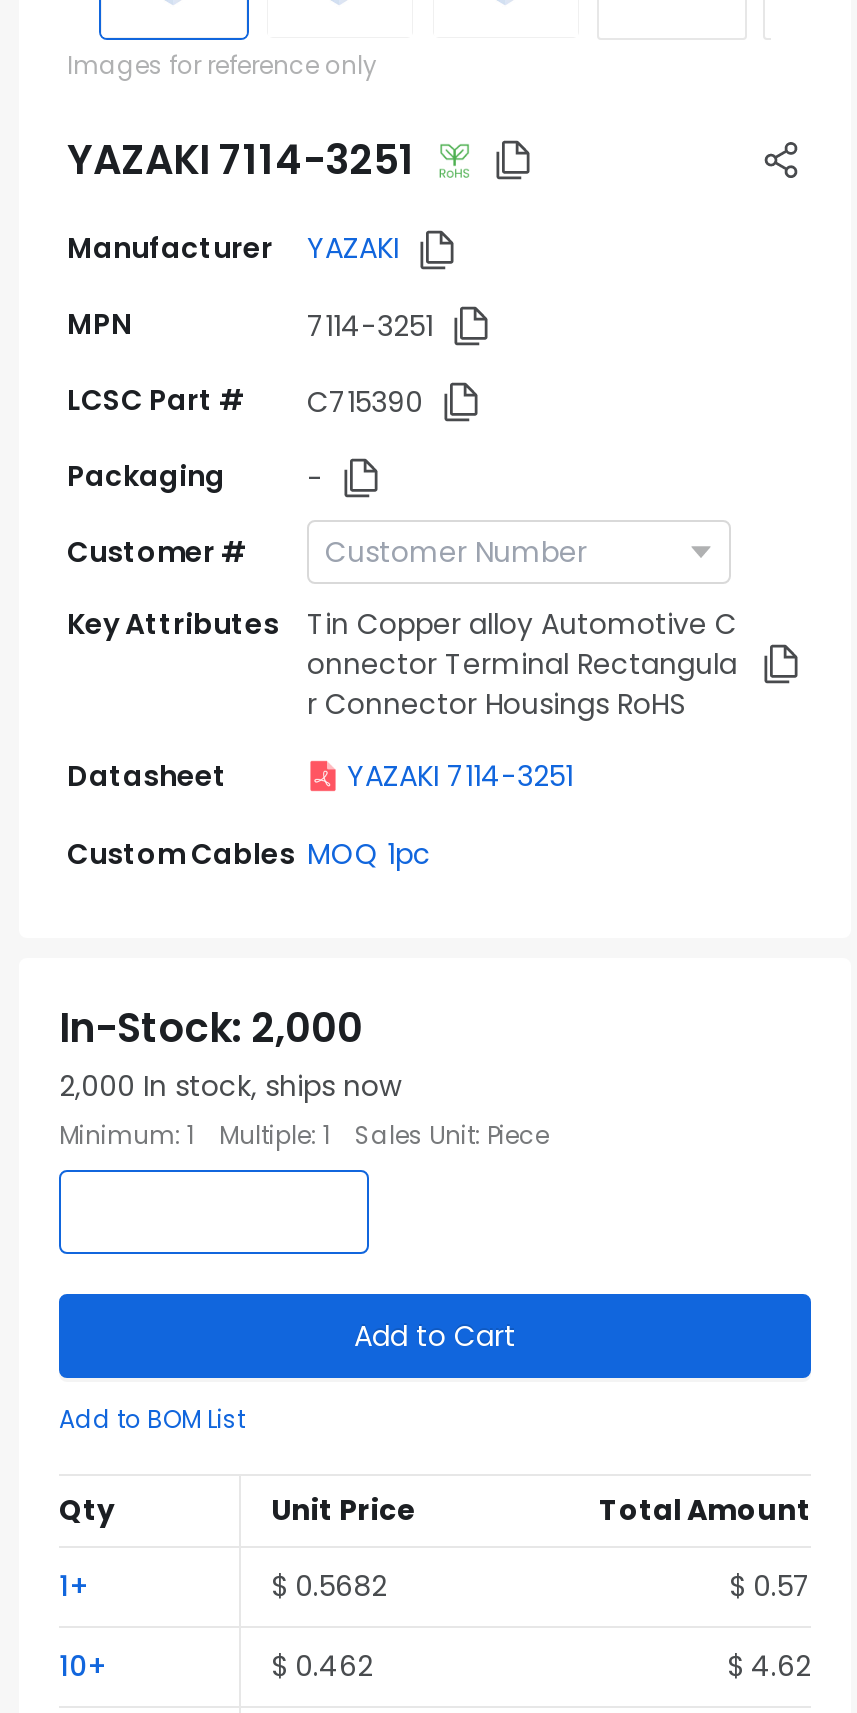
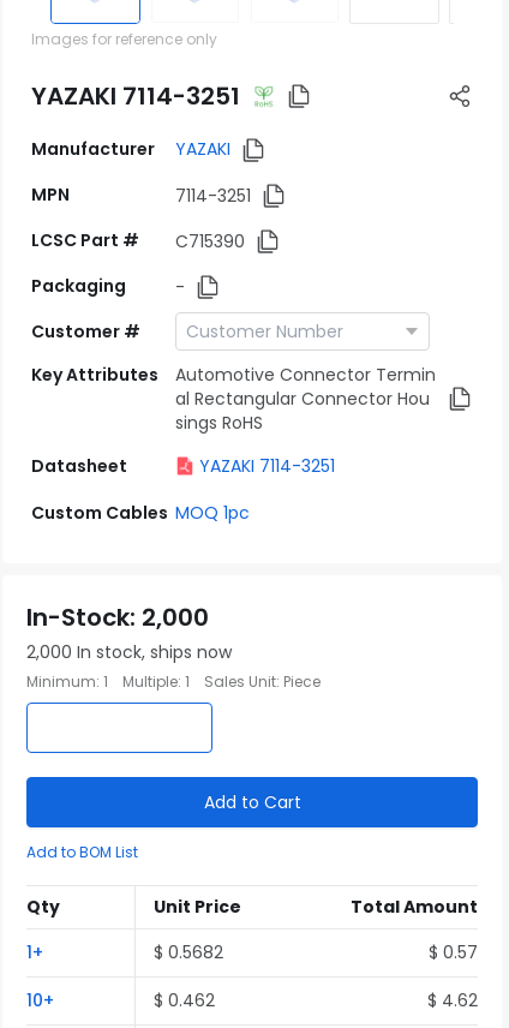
[307,604,737,724] Tin Copper alloy Automotive C | onnector Terminal Rectangula | r Connector Housings RoHS -> [175,363,436,435] Automotive Connector Termin | al Rectangular Connector Hou | sings RoHS

